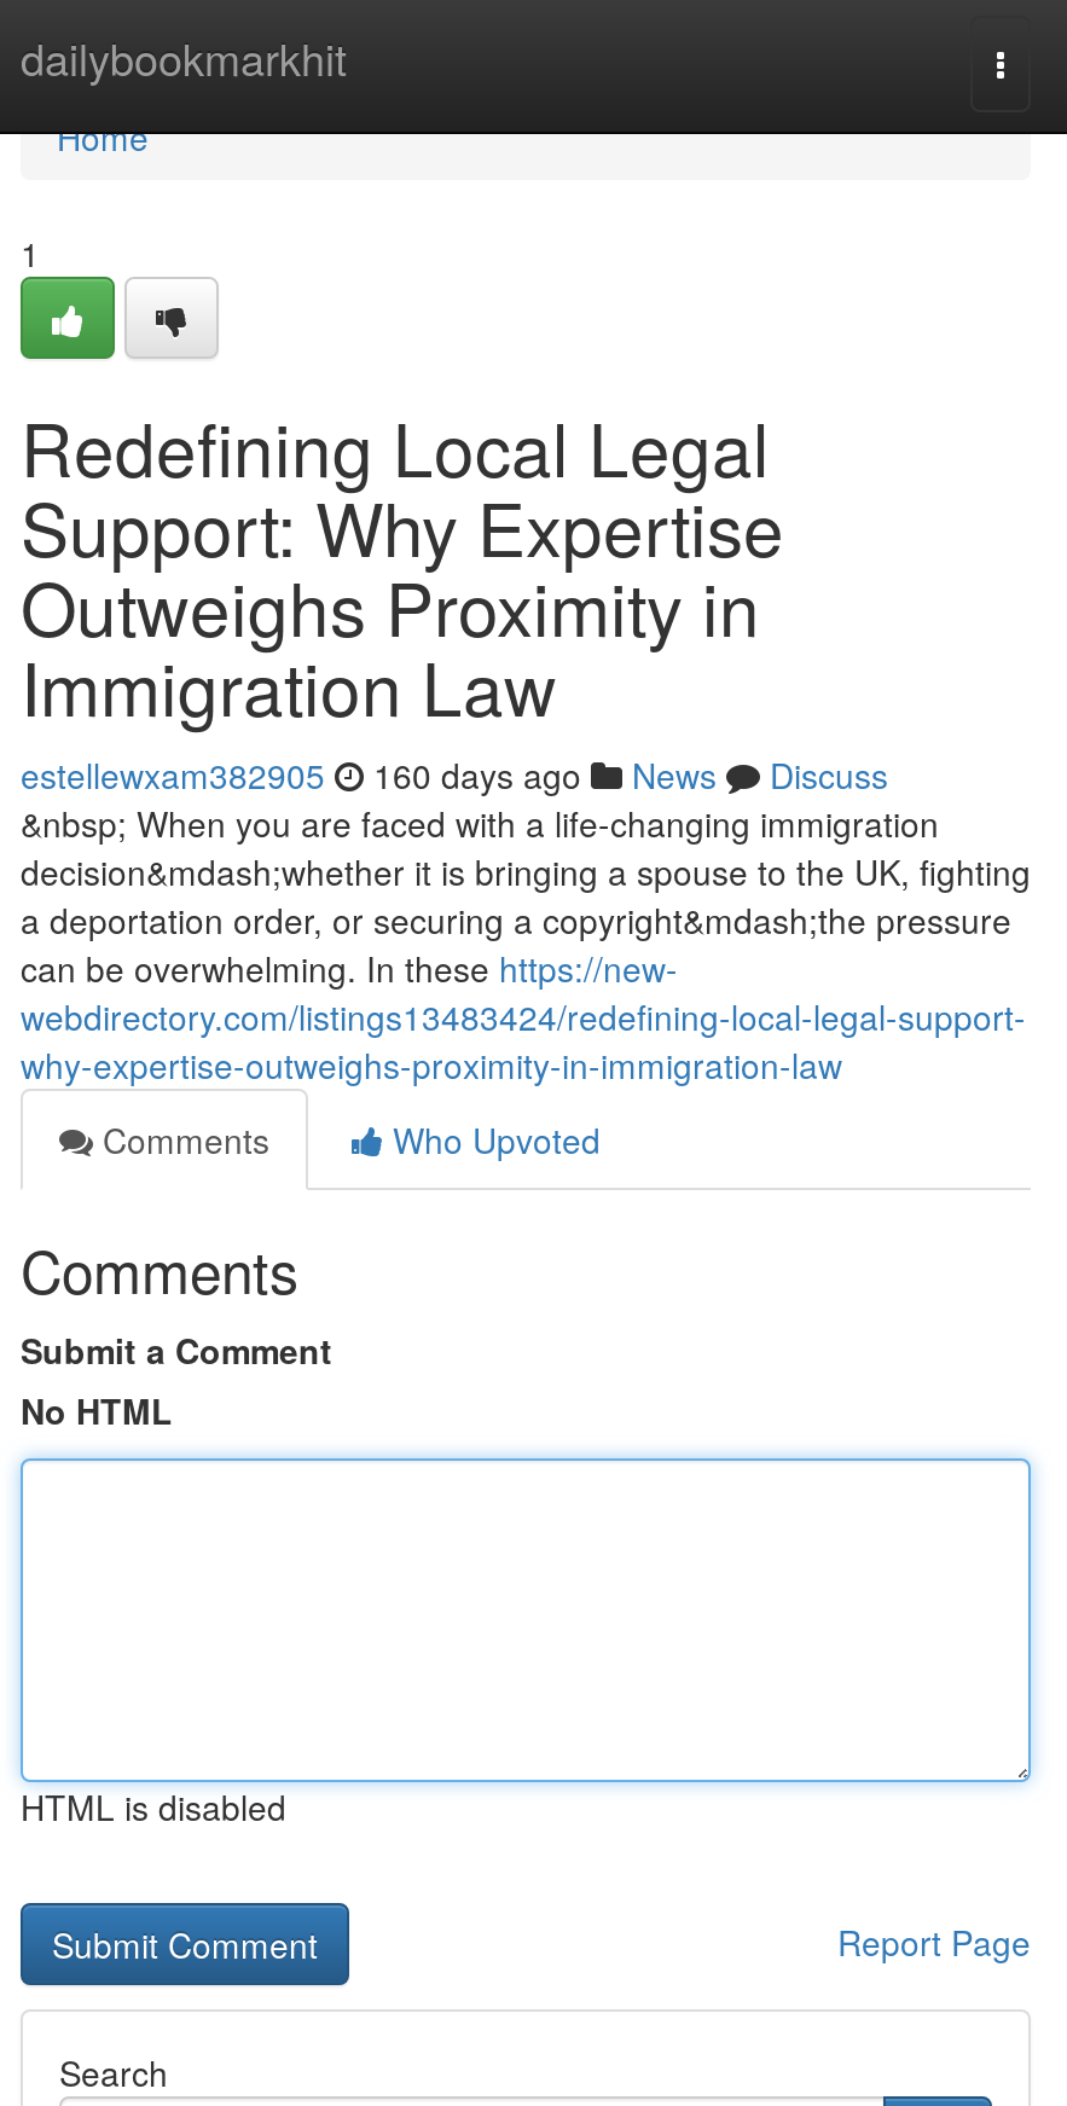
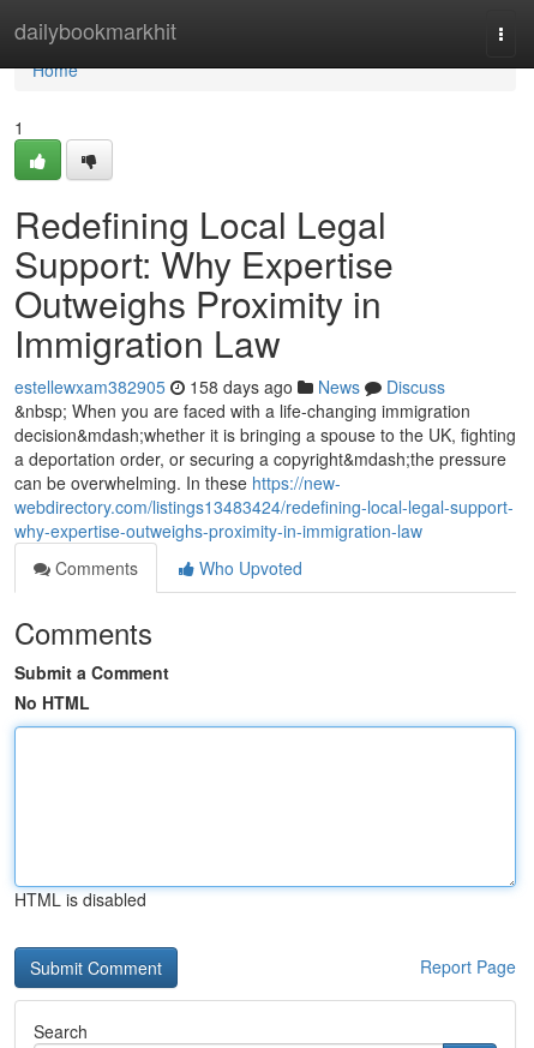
[21,750,888,799] estellewxam382905 160 days ago News Discuss -> [14,375,445,399] estellewxam382905 158 days ago News Discuss

